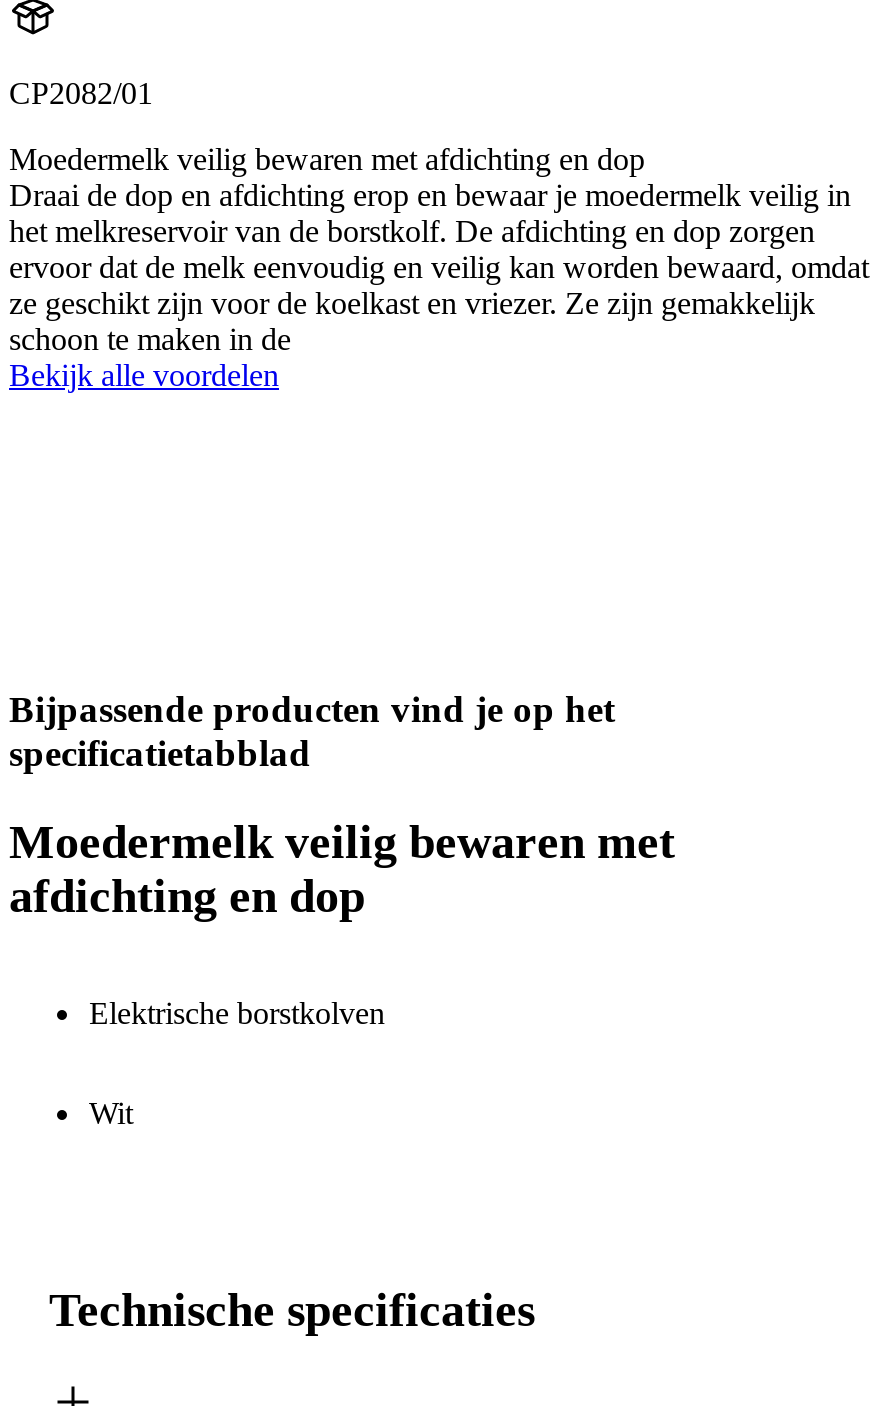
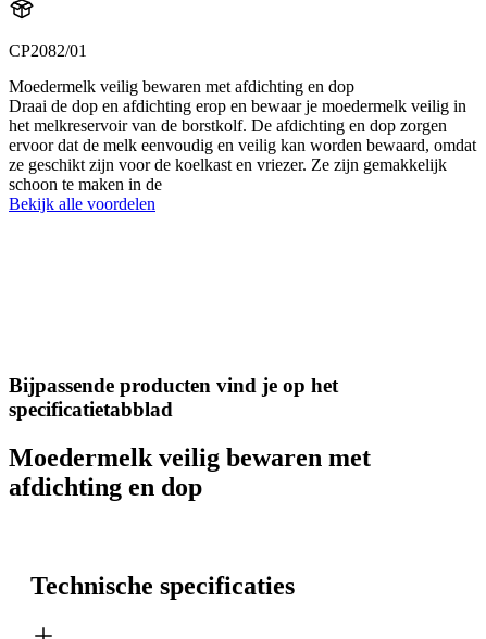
[89,995,385,1129] Elektrische borstkolven | Wit -> none

